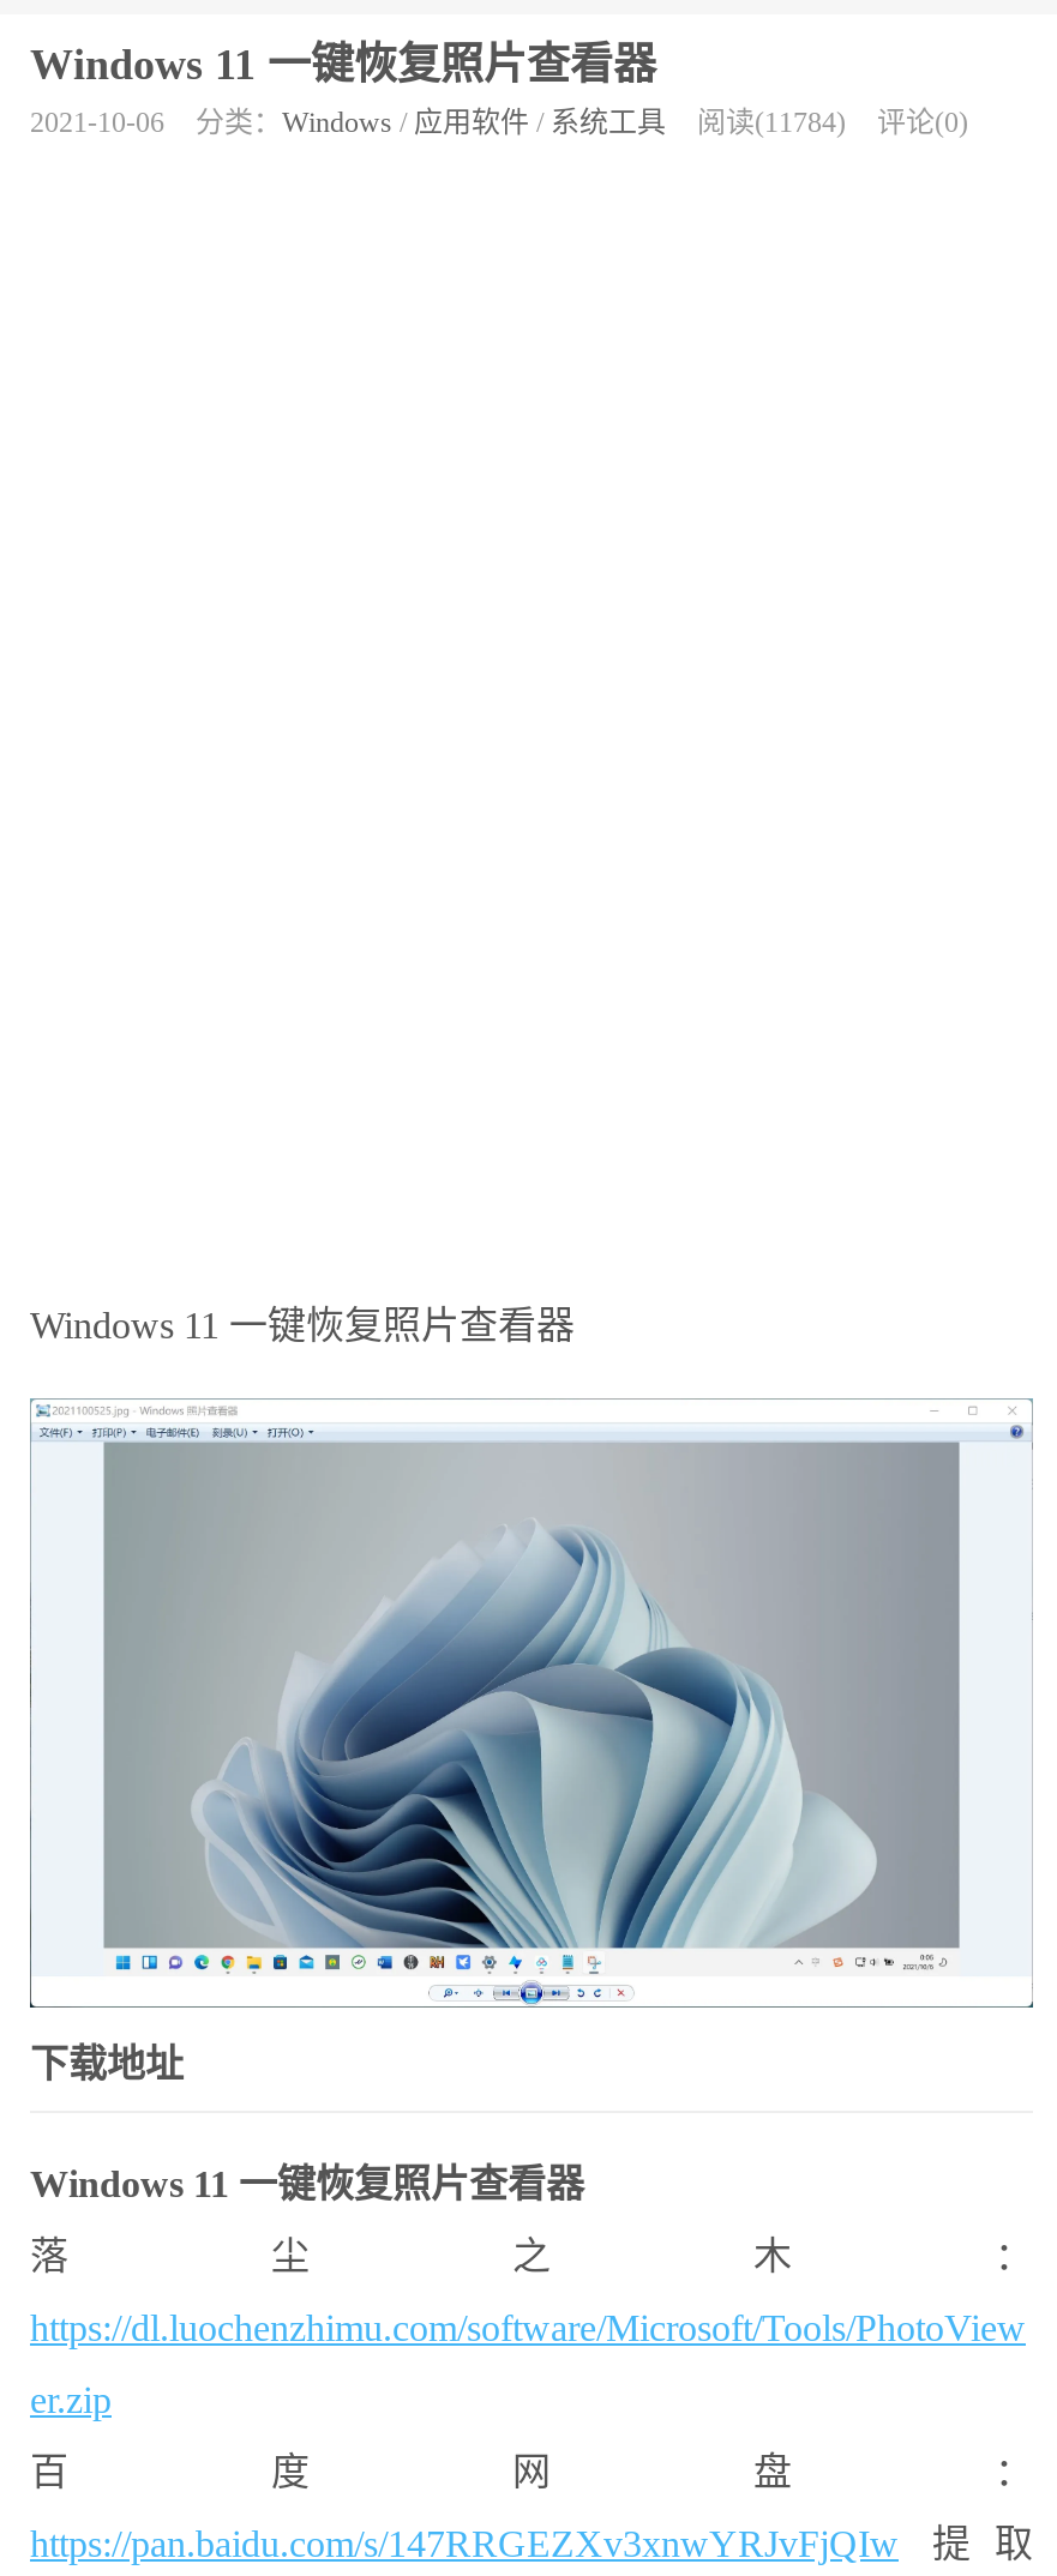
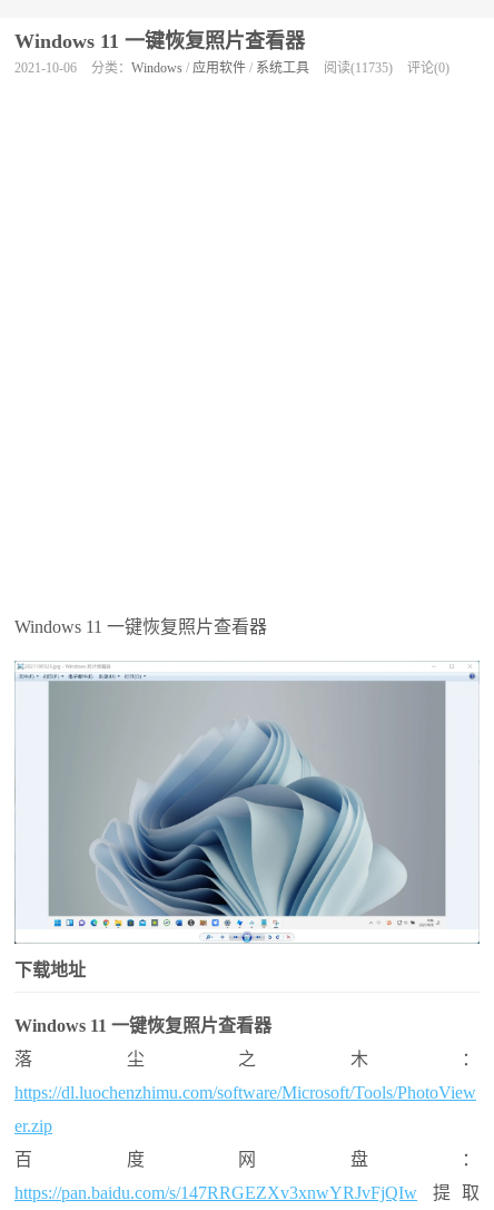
[30,106,968,139] 2021-10-06 分类：Windows /应用软件/系统工具 阅读(11784) 评论(0) -> [14,60,449,76] 2021-10-06 分类：Windows /应用软件/系统工具 阅读(11735) 评论(0)

